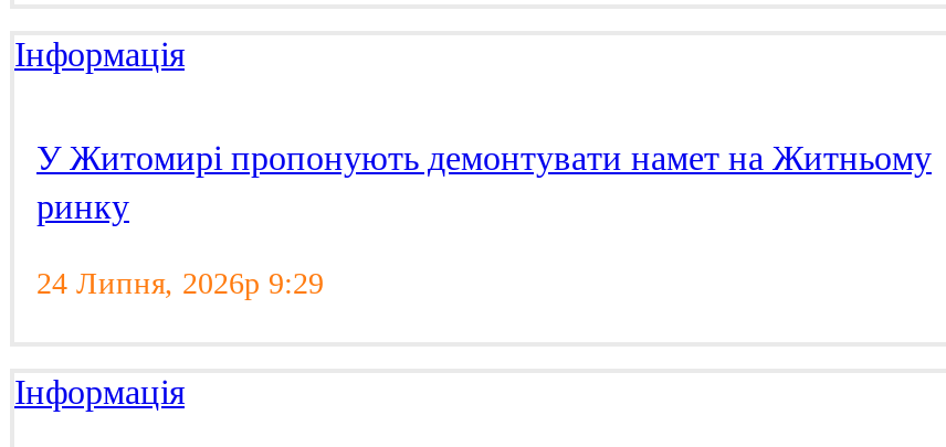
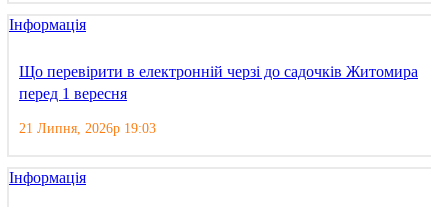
[36,139,932,225] У Житомирі пропонують демонтувати намет на Житньому | ринку -> [19,63,418,102] Що перевірити в електронній черзі до садочків Житомира | перед 1 вересня
[36,267,324,300] 24 Липня, 2026р 9:29 -> [19,121,156,136] 21 Липня, 2026р 19:03

